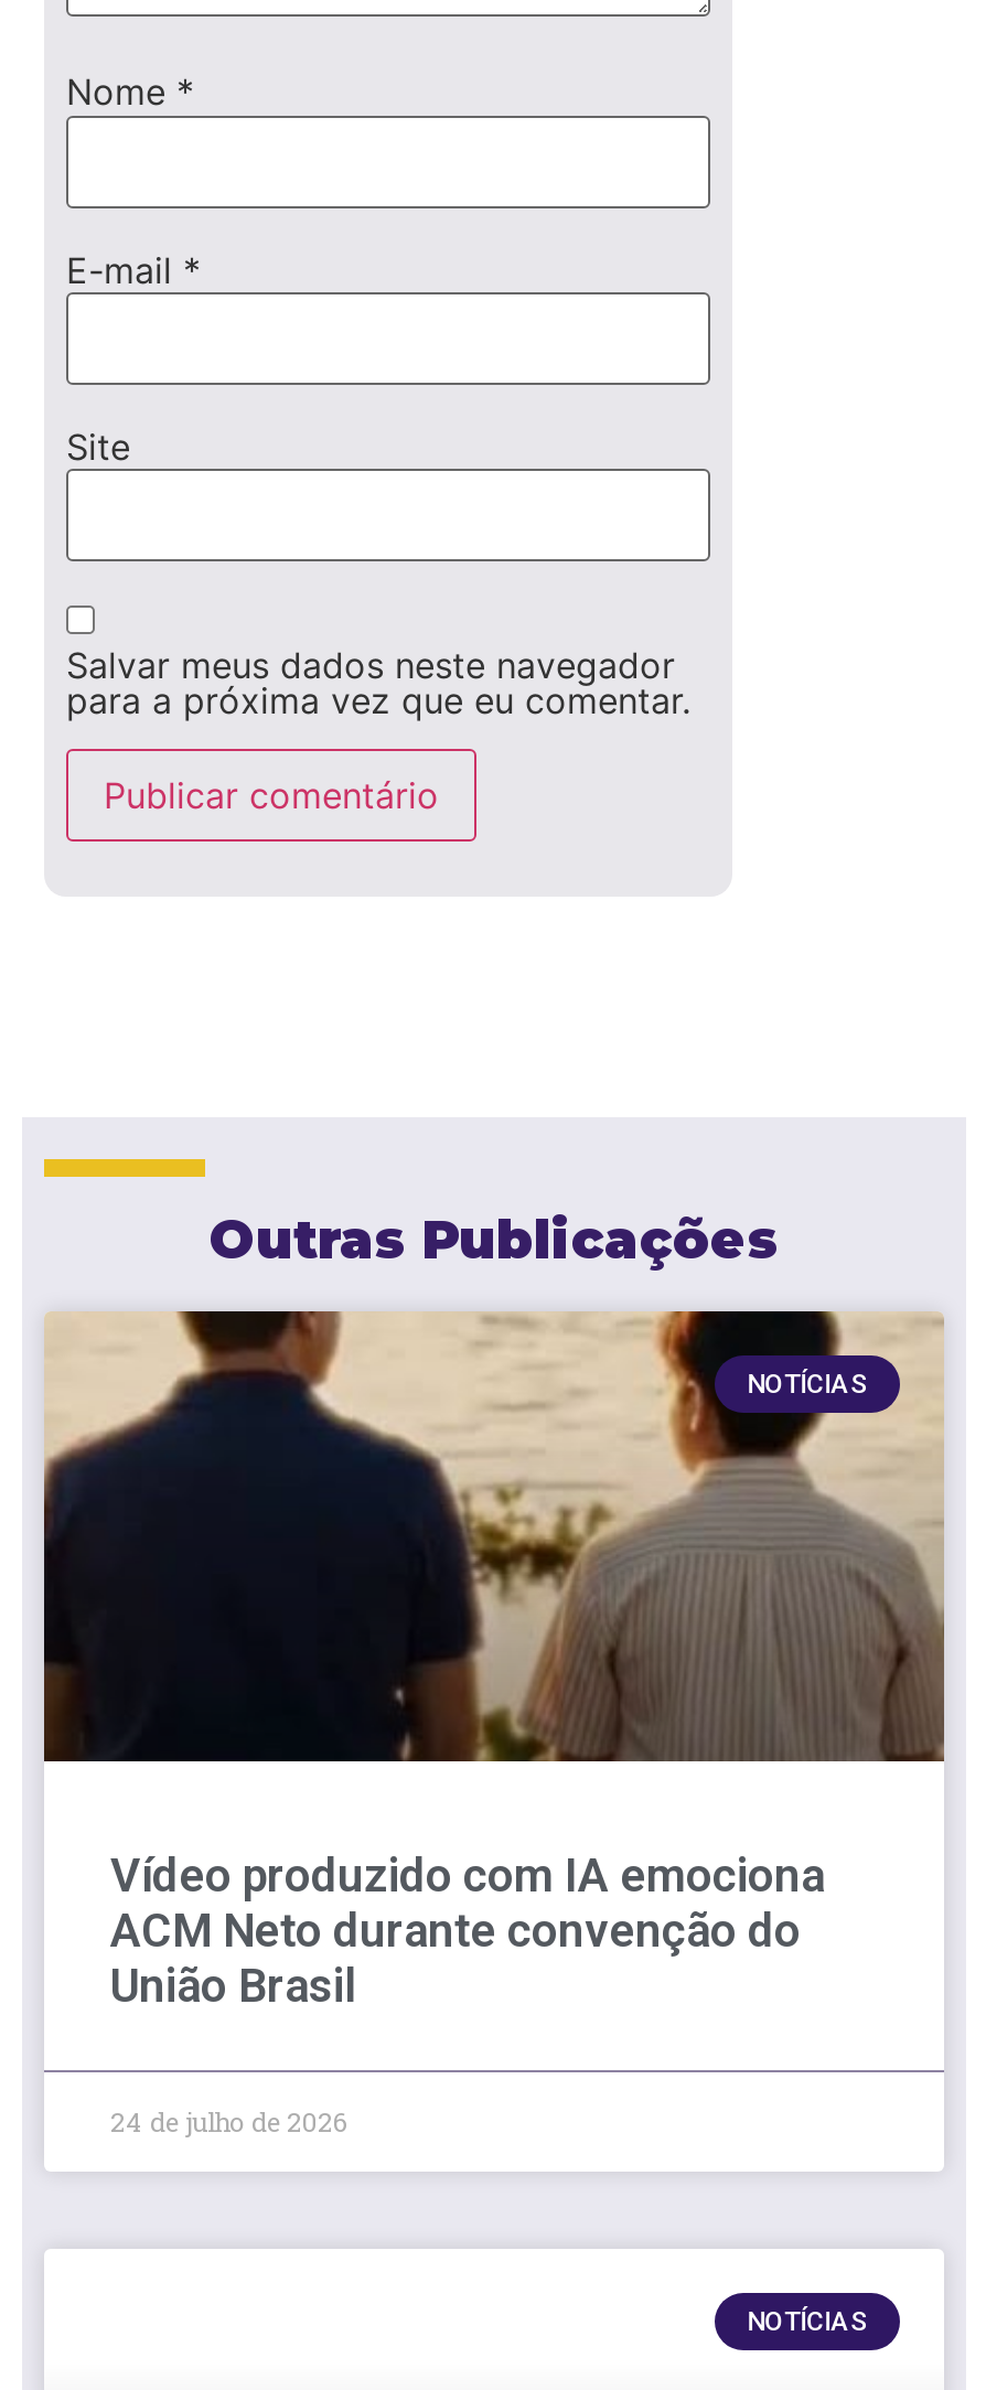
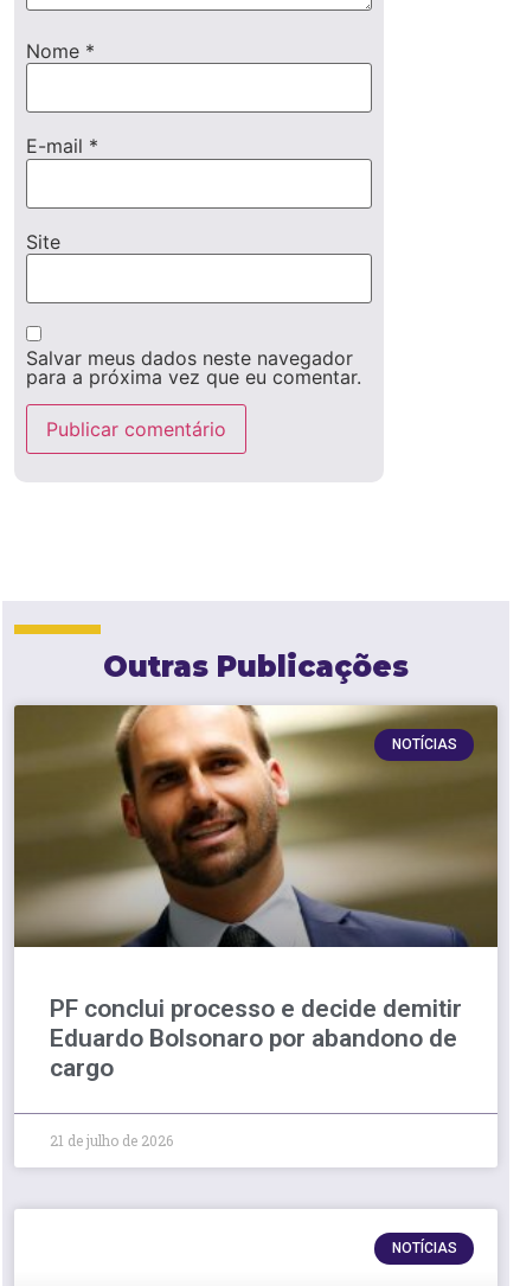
[44,1308,944,2012] [image] | Vídeo produzido com IA emociona | ACM Neto durante convenção do | União Brasil -> [13,704,499,1082] [image] | PF conclui processo e decide demitir | Eduardo Bolsonaro por abandono de | cargo
[110,2103,346,2138] 24 de julho de 2026 -> [50,1131,173,1150] 21 de julho de 2026

